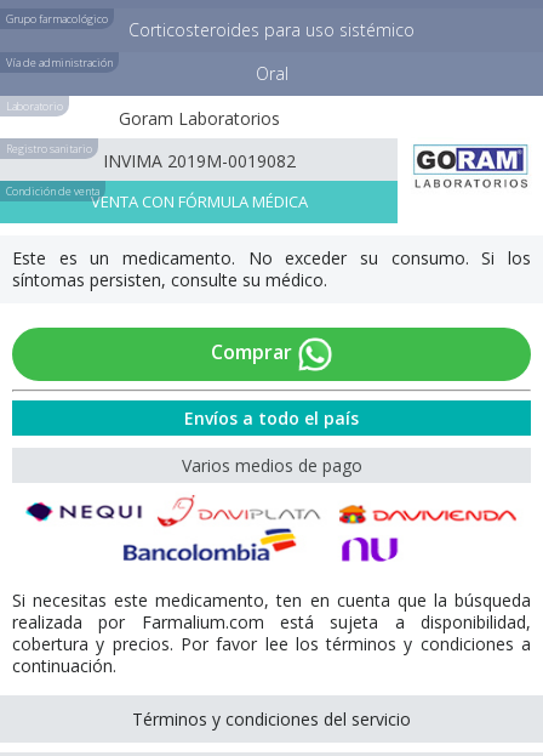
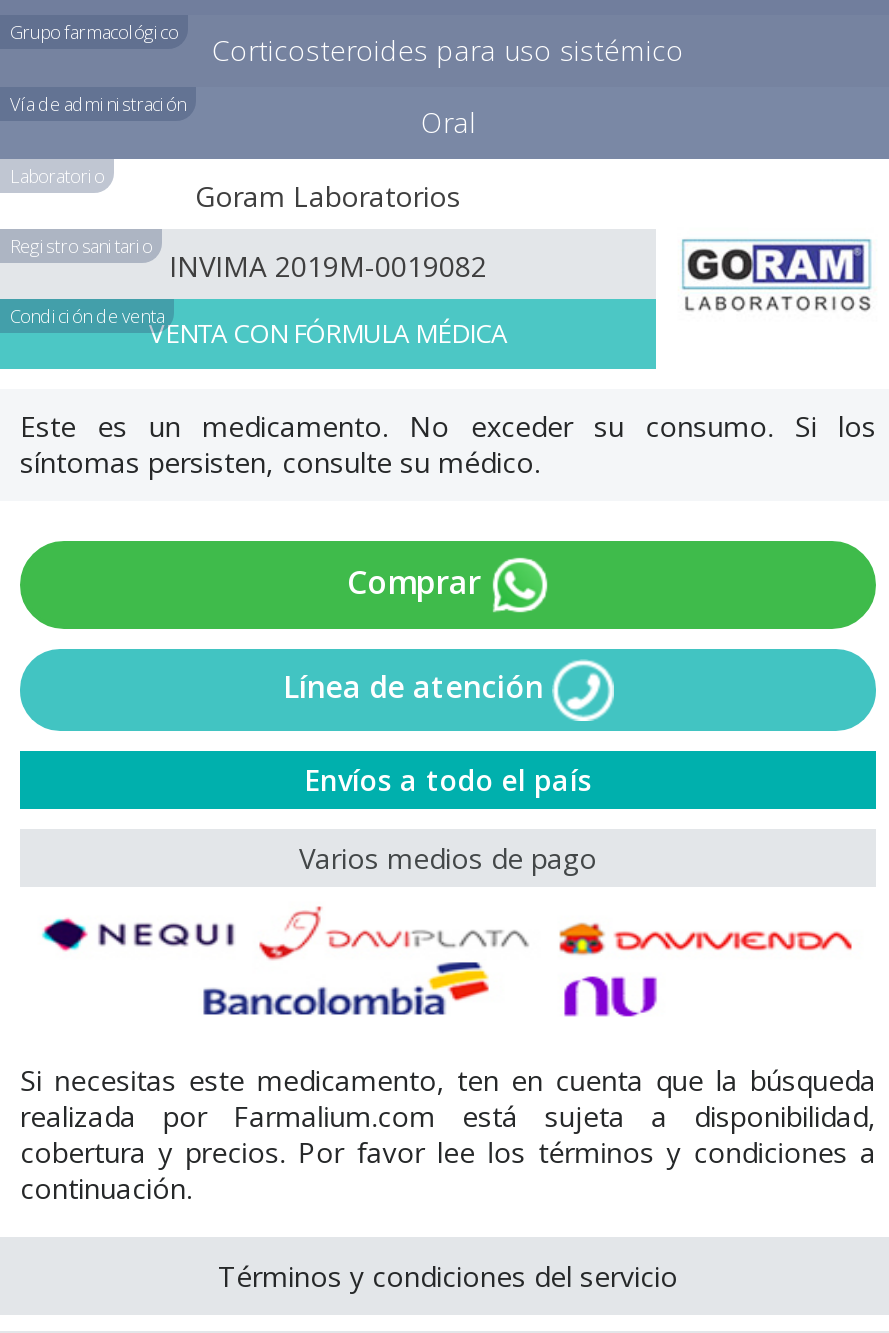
none -> [283,666,551,706] Línea de atención

